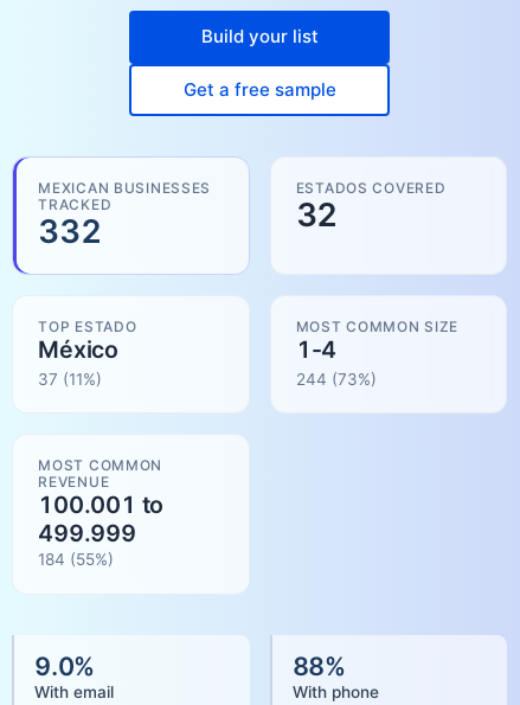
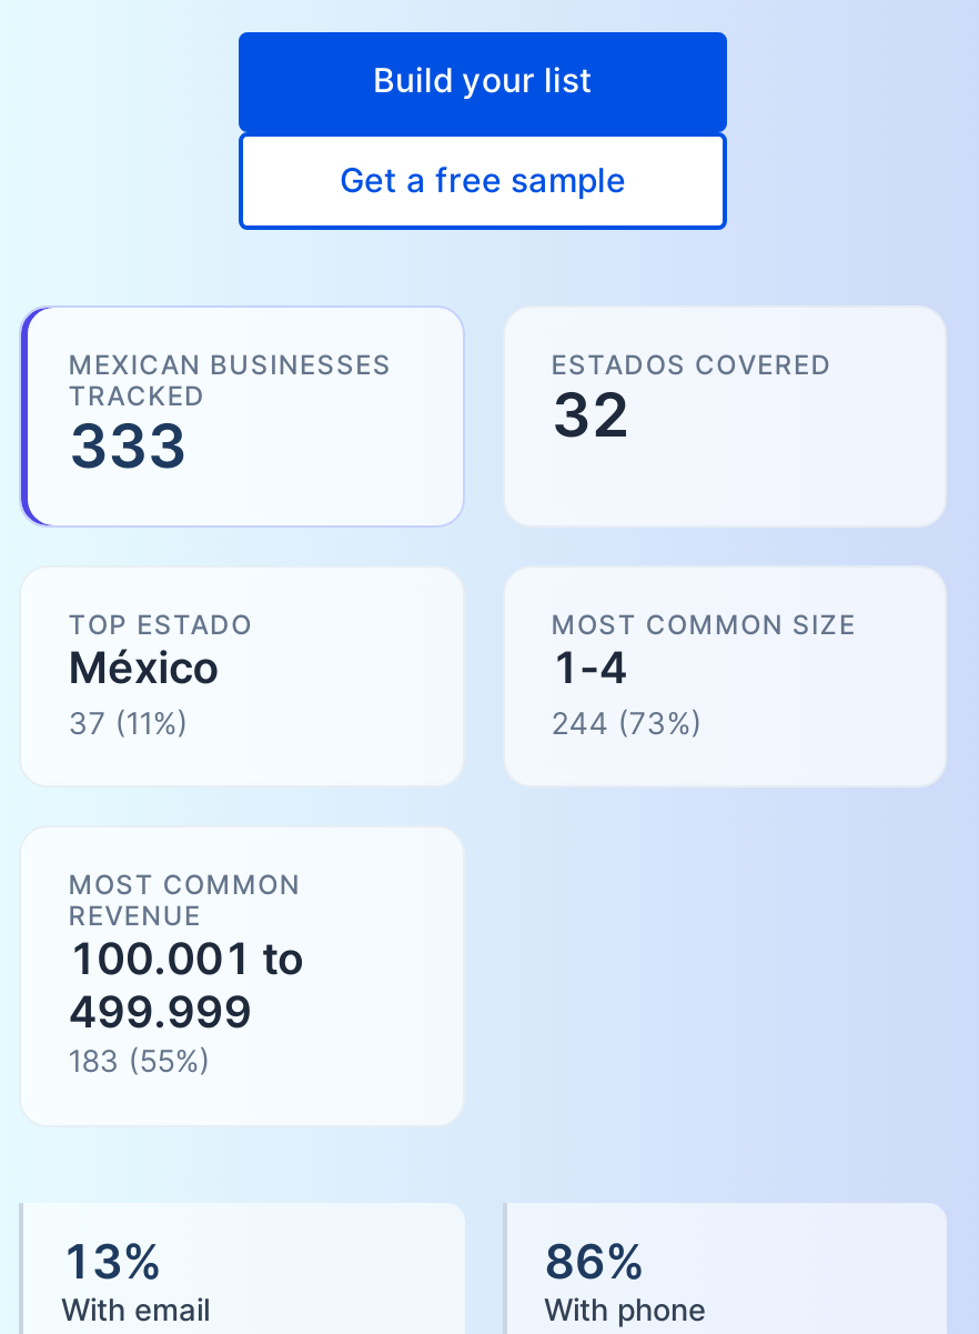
[38,212,101,251] 332 -> [68,410,186,483] 333
[38,550,114,569] 184 (55%) -> [68,1043,210,1078] 183 (55%)
[34,651,95,681] 9.0% -> [61,1232,162,1290] 13%
[292,651,346,681] 88% -> [544,1232,645,1290] 86%

